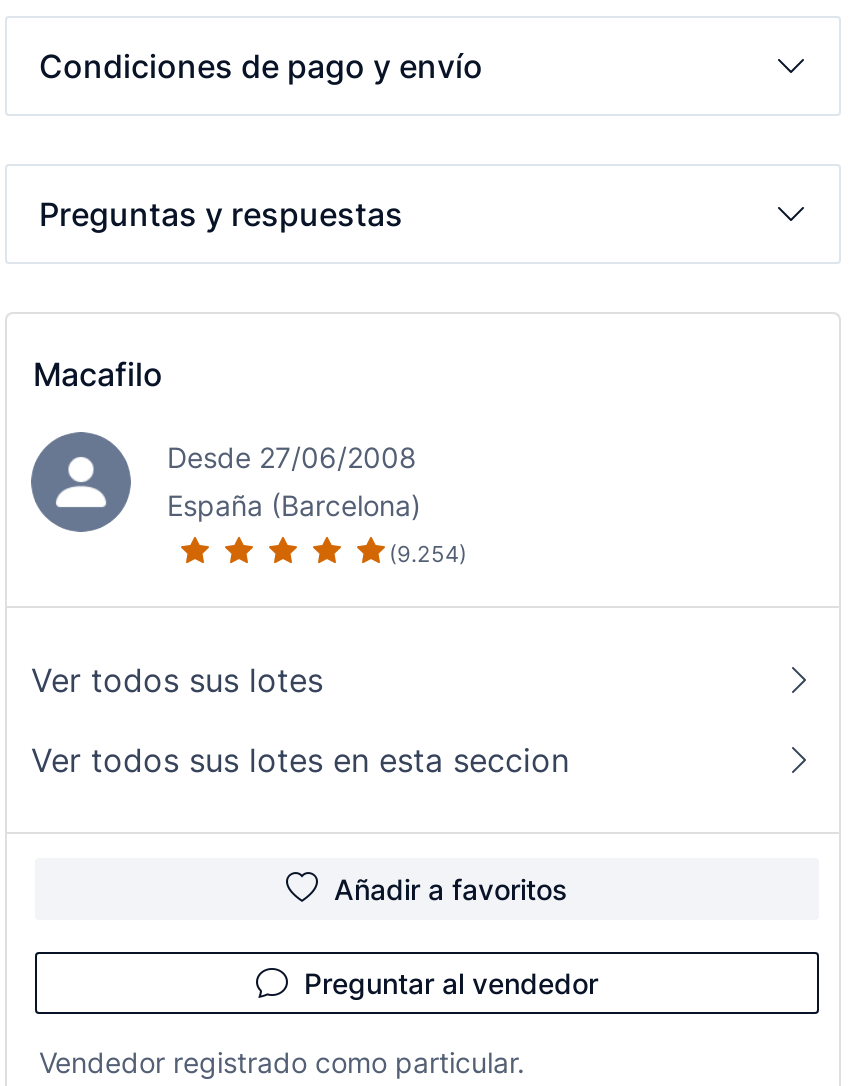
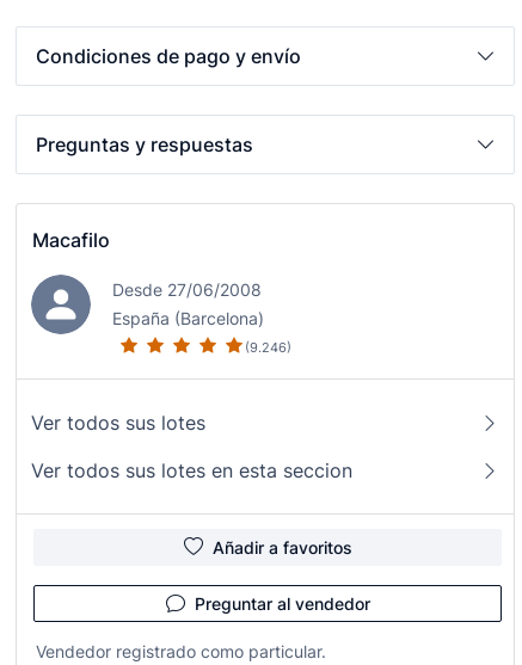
[389,539,467,567] (9.254) -> [245,339,291,355] (9.246)

